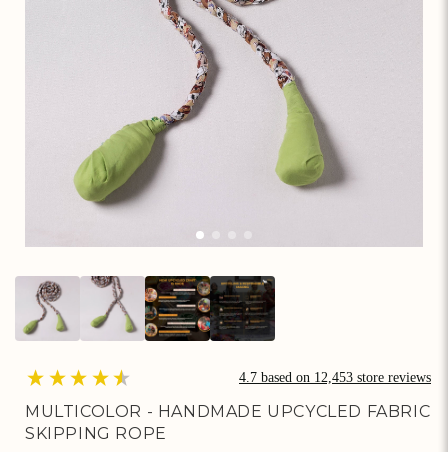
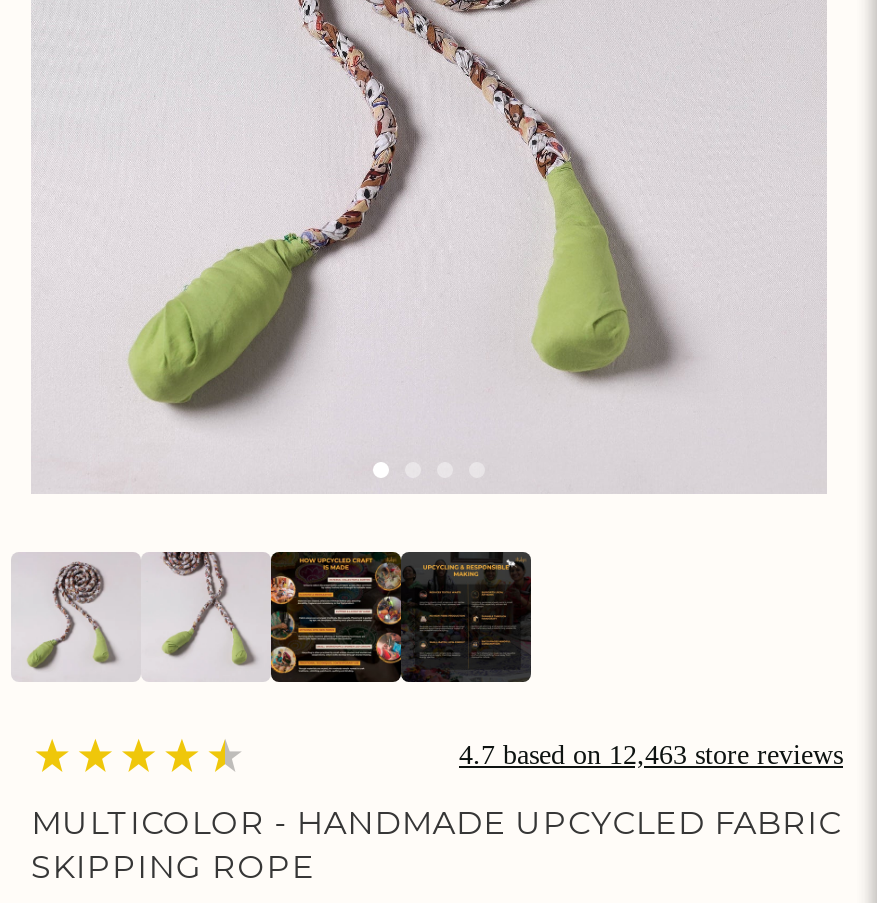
[239,370,431,385] 4.7 based on 12,453 store reviews -> [459,740,843,770] 4.7 based on 12,463 store reviews

